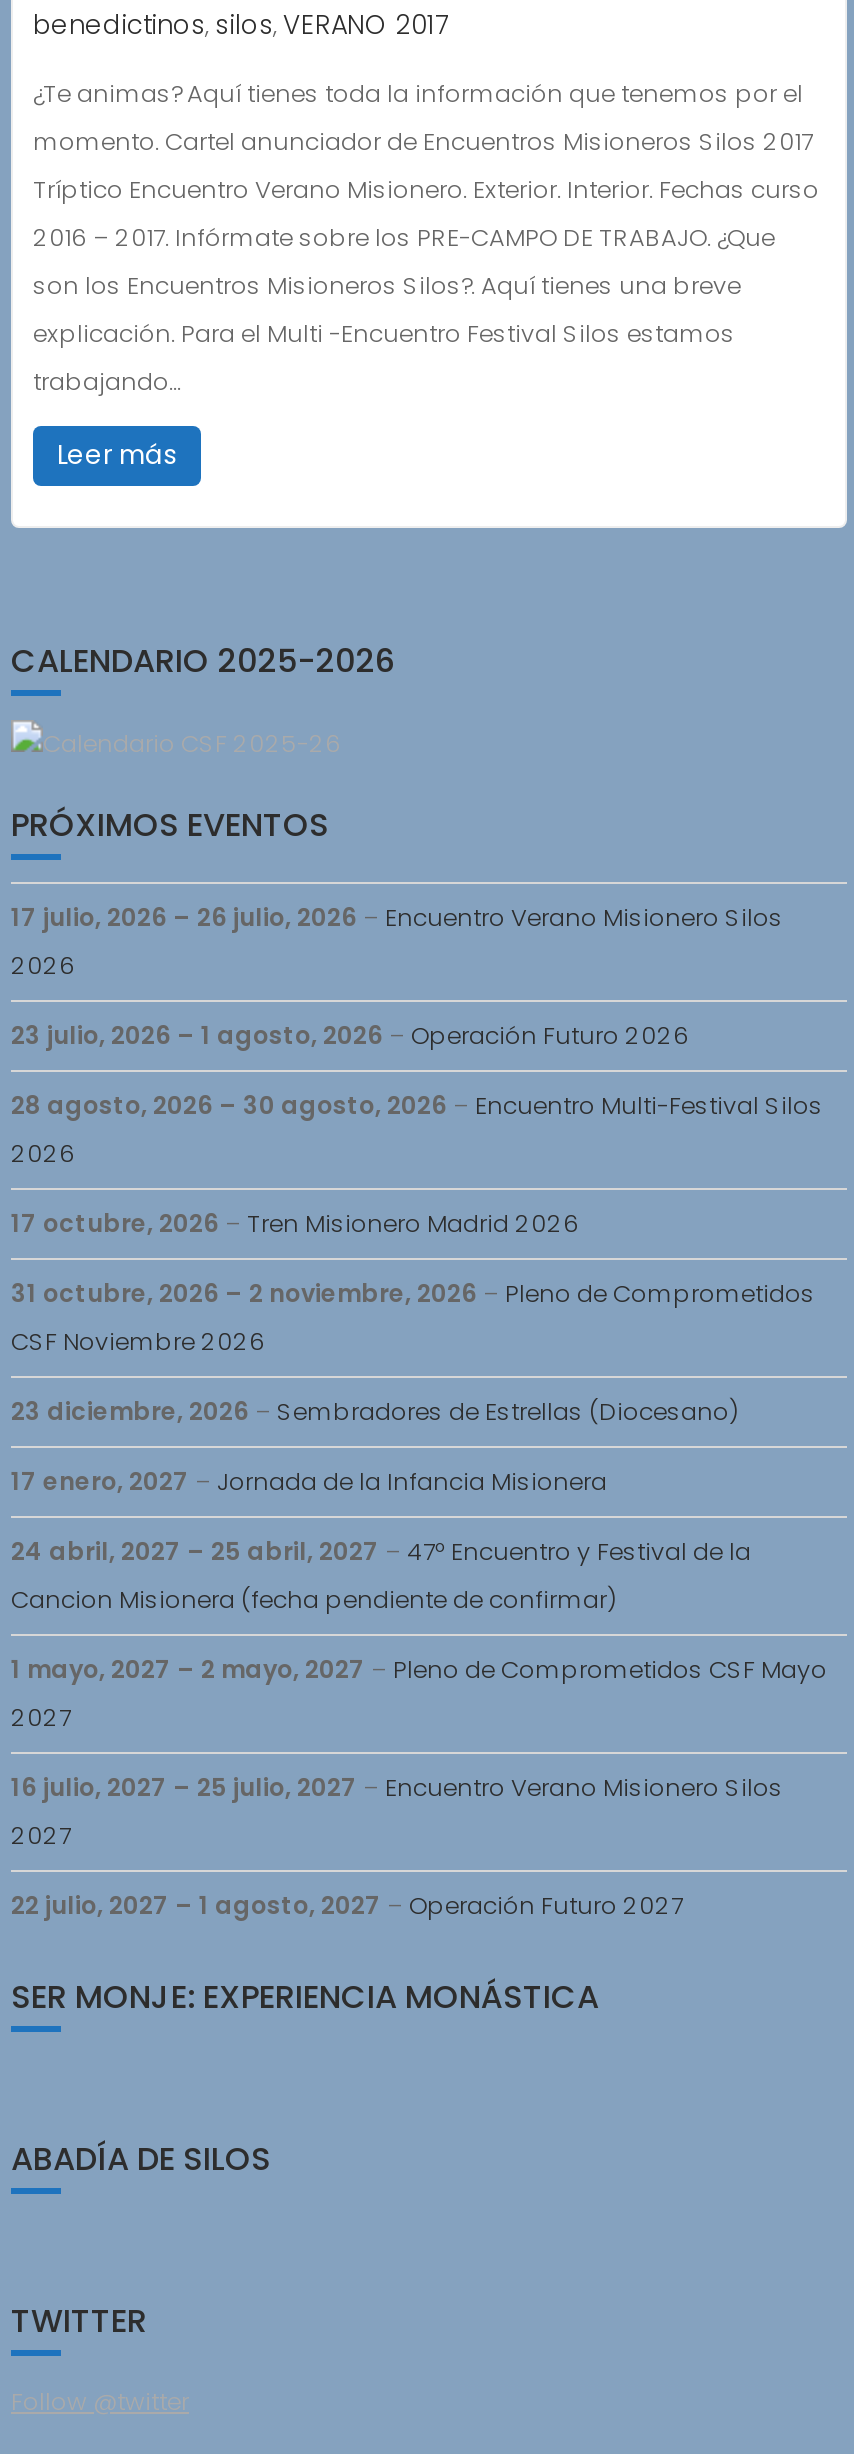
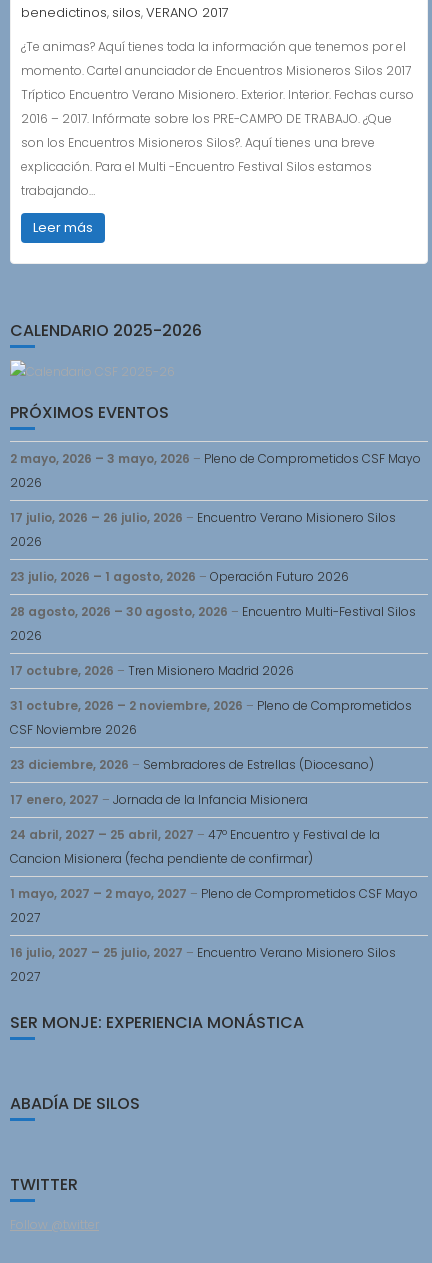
none -> [10,450,421,491] 2 mayo, 2026 – 3 mayo, 2026 – Pleno de Comprometidos CSF Mayo | 2026
moved [11,899,827,1851] -> [10,509,418,985]: 17 julio, 2026 – 26 julio, 2026 – Encuentro Verano Misionero Silos | 2026 | 23 julio, 2026 – 1 agosto, 2026 – Operación Futuro 2026 | ... | 16 julio, 2027 – 25 julio, 2027 – Encuentro Verano Misionero Silos | 2027
[11,1887,683,1921] 22 julio, 2027 – 1 agosto, 2027 – Operación Futuro 2027 -> none

